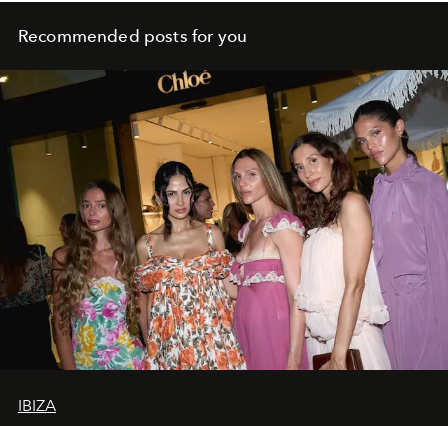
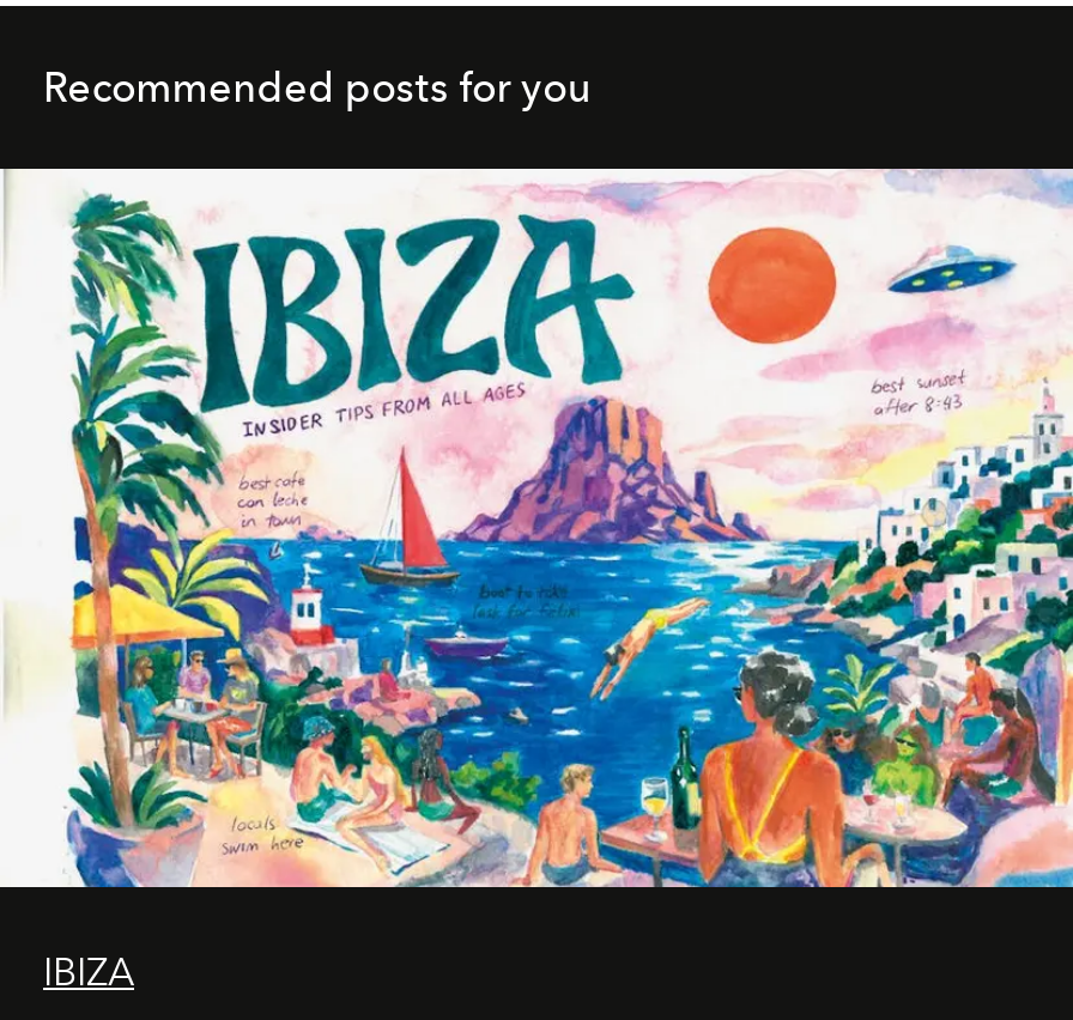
[3,70,445,371] [image] -> [7,166,1066,890] [image]

